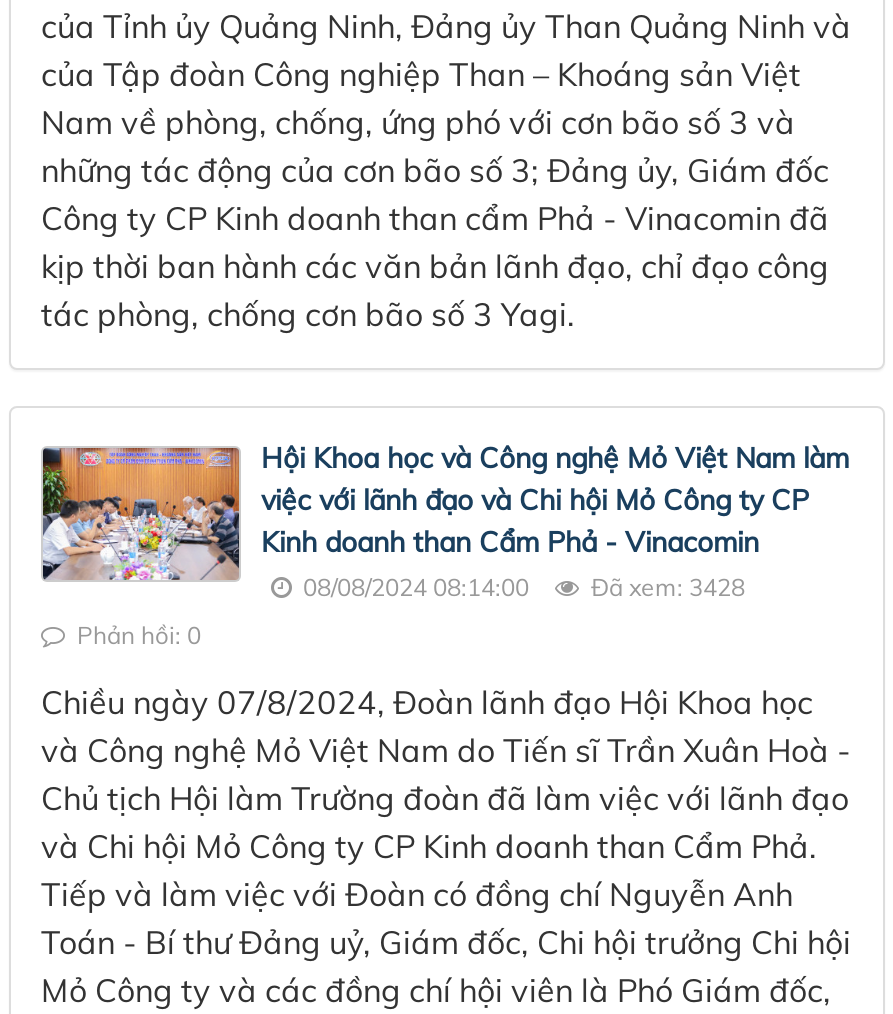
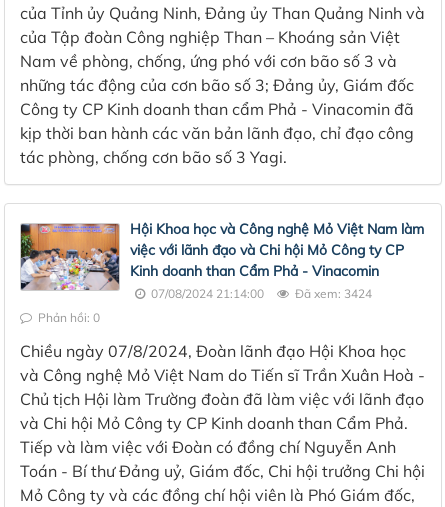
[297,572,529,602] 08/08/2024 08:14:00 -> [148,286,264,301] 07/08/2024 21:14:00
[585,572,745,602] Đã xem: 3428 -> [292,286,372,301] Đã xem: 3424

